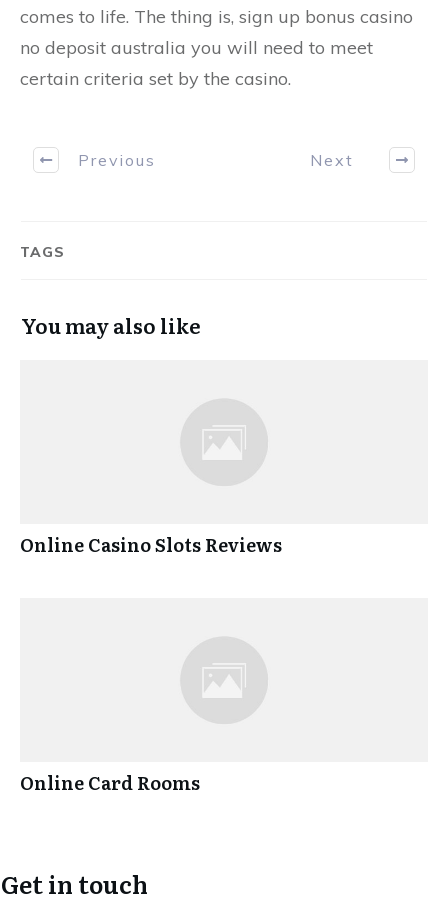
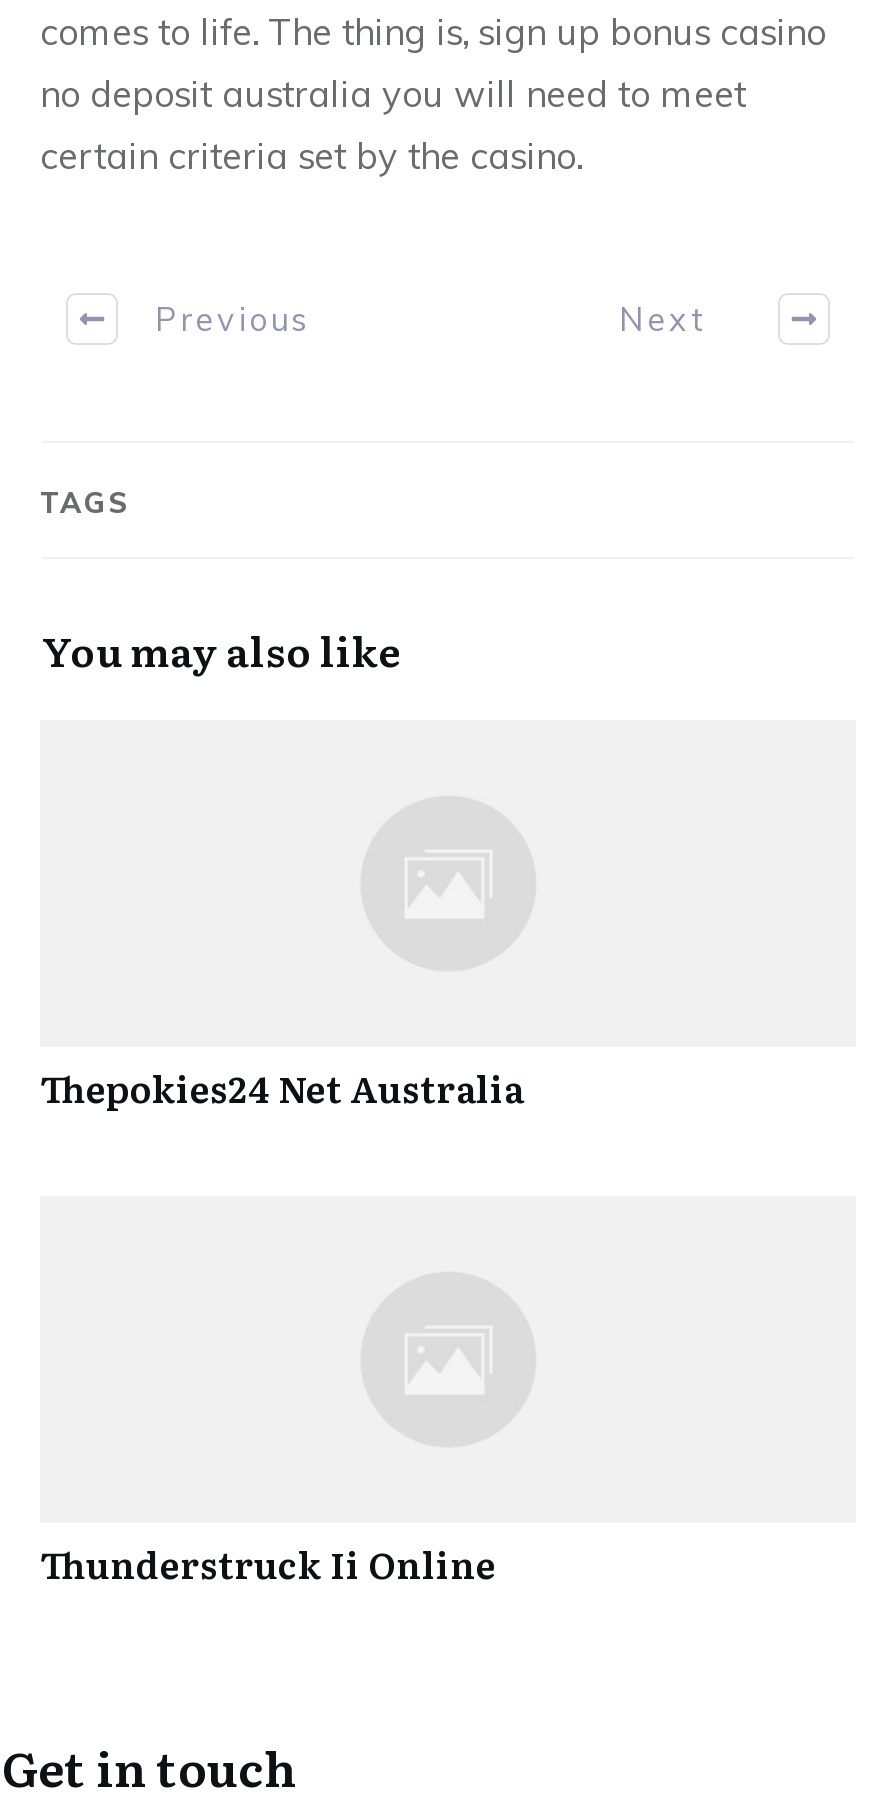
[20,531,282,558] Online Casino Slots Reviews -> [40,1062,524,1116] Thepokies24 Net Australia
[20,769,200,796] Online Card Rooms -> [40,1538,496,1592] Thunderstruck Ii Online

